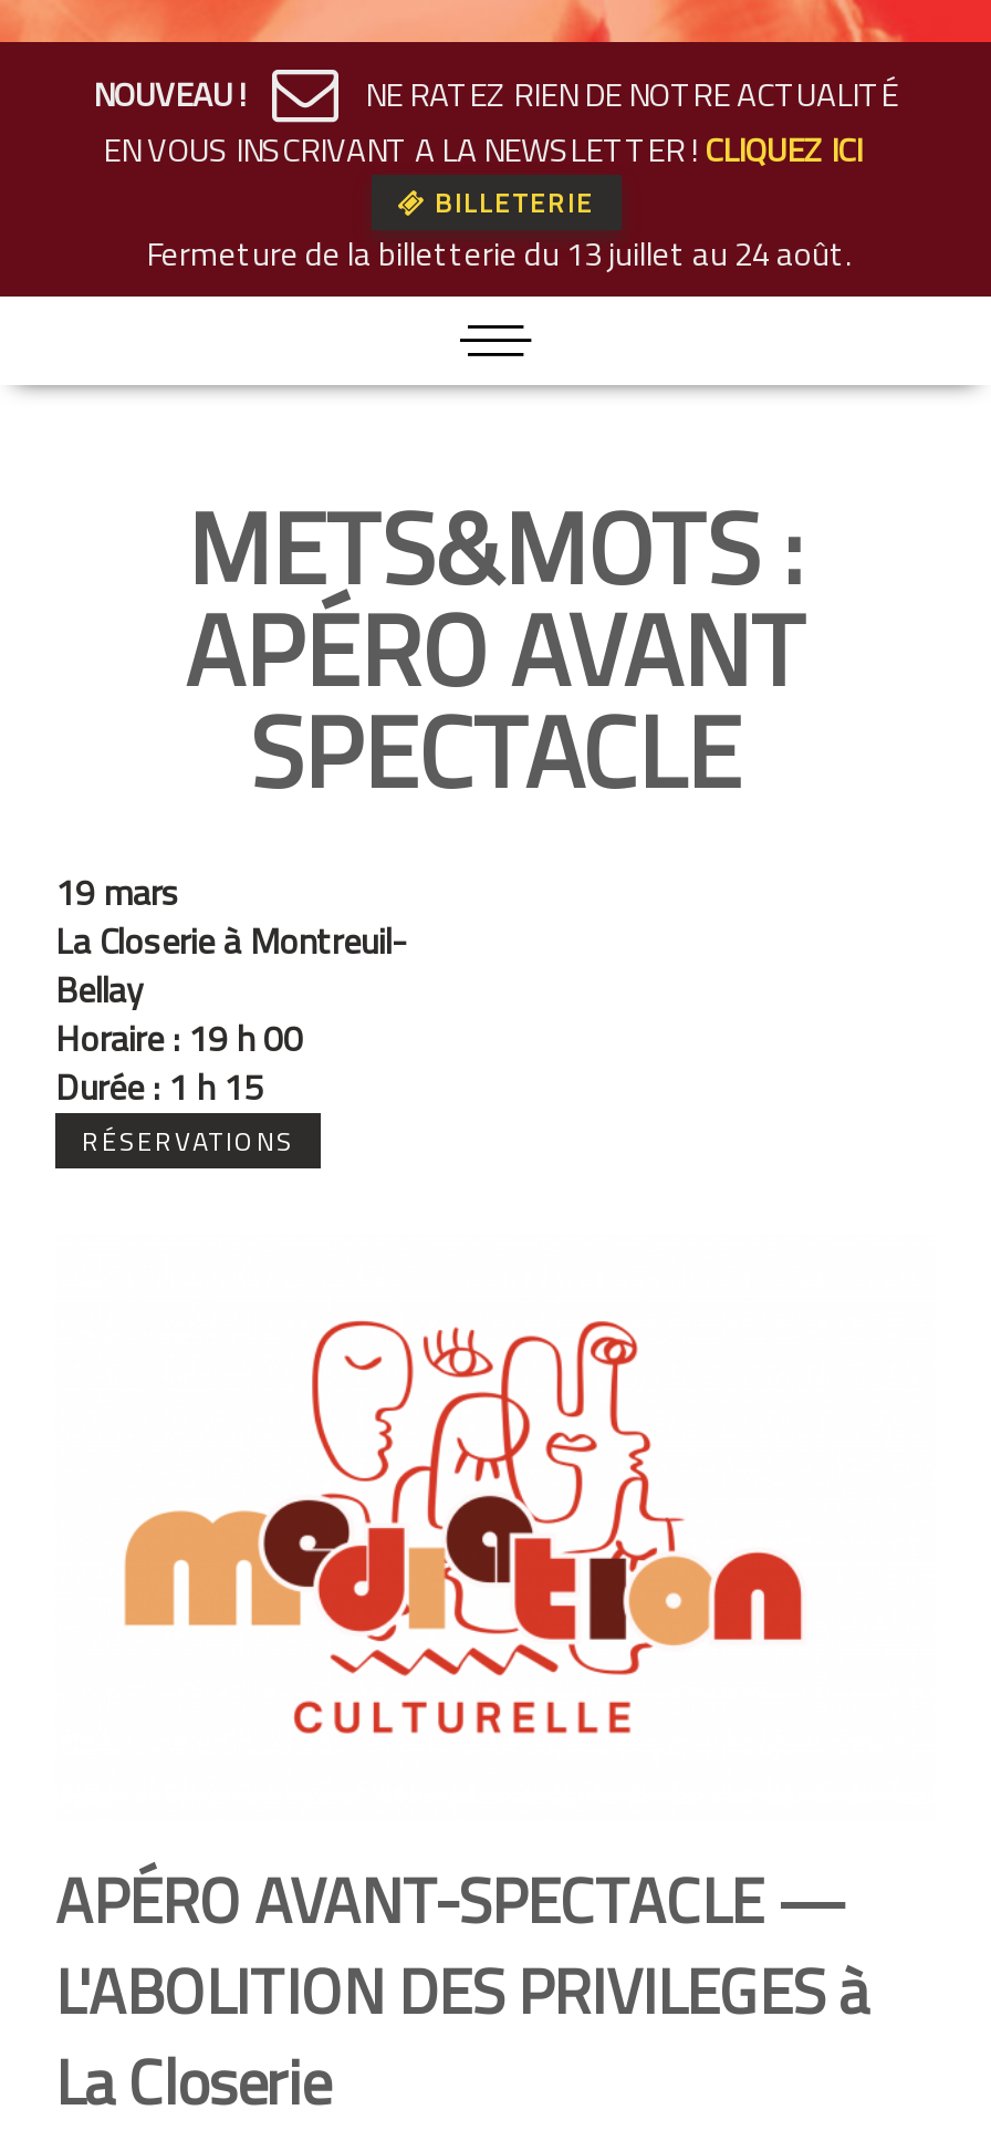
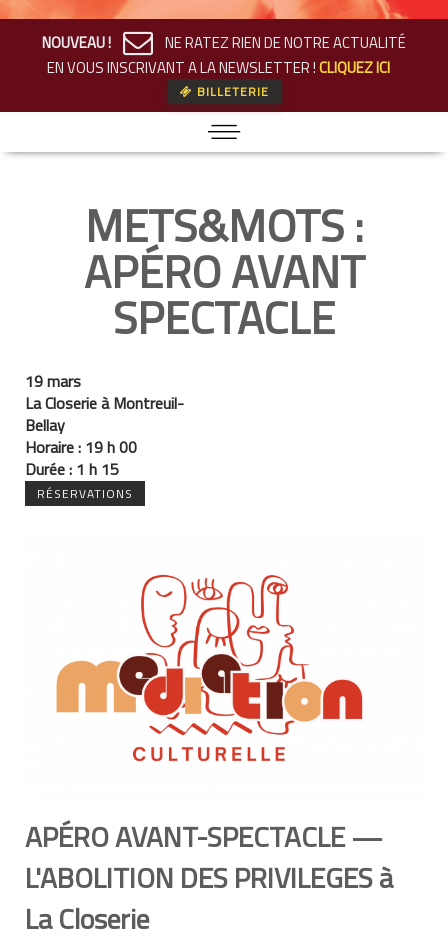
[139,228,852,279] Fermeture de la billetterie du 13 juillet au 24 août. -> none

